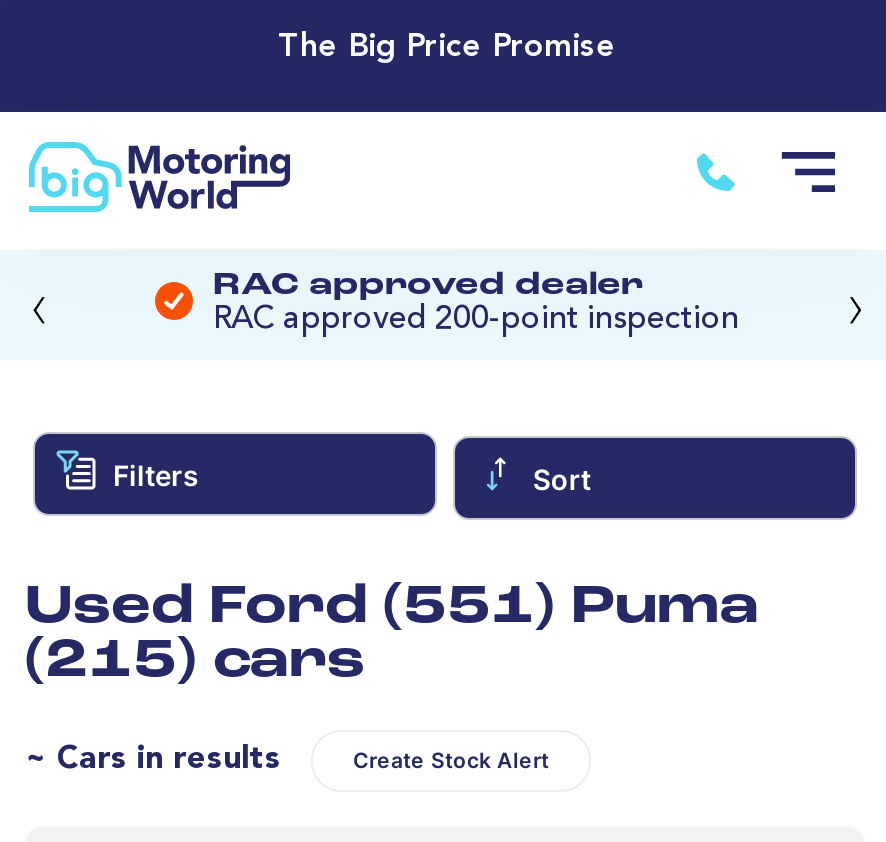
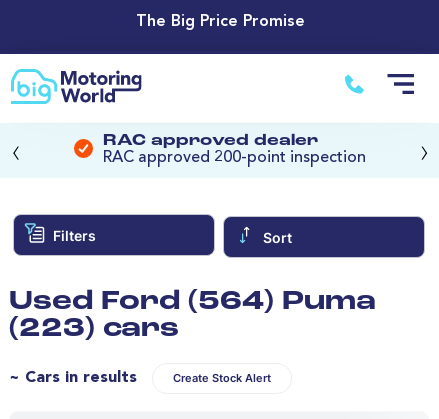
[25,581,759,635] Used Ford (551) Puma -> [9,289,376,316] Used Ford (564) Puma
[25,635,365,689] (215) cars -> [9,316,179,343] (223) cars

